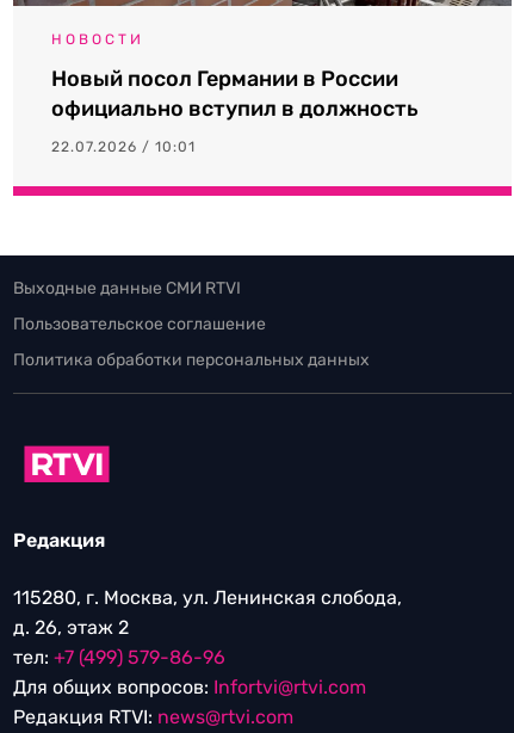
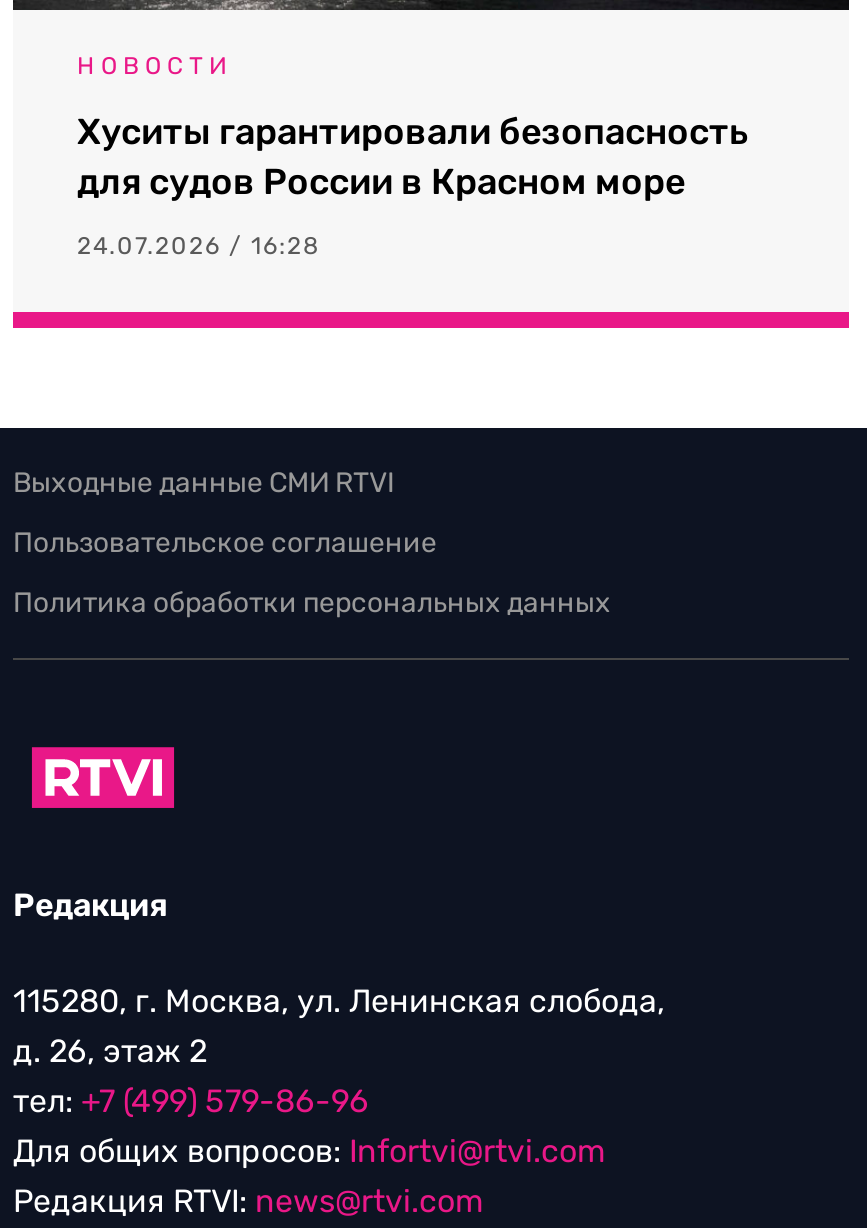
[51,66,419,122] Новый посол Германии в России | официально вступил в должность -> [77,110,749,204] Хуситы гарантировали безопасность | для судов России в Красном море
[51,139,196,155] 22.07.2026 / 10:01 -> [77,232,321,260] 24.07.2026 / 16:28

